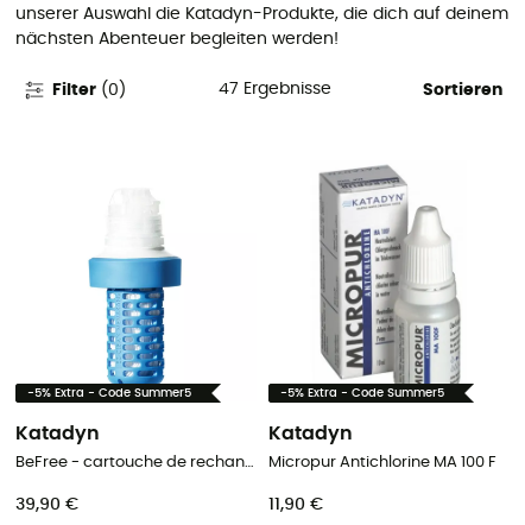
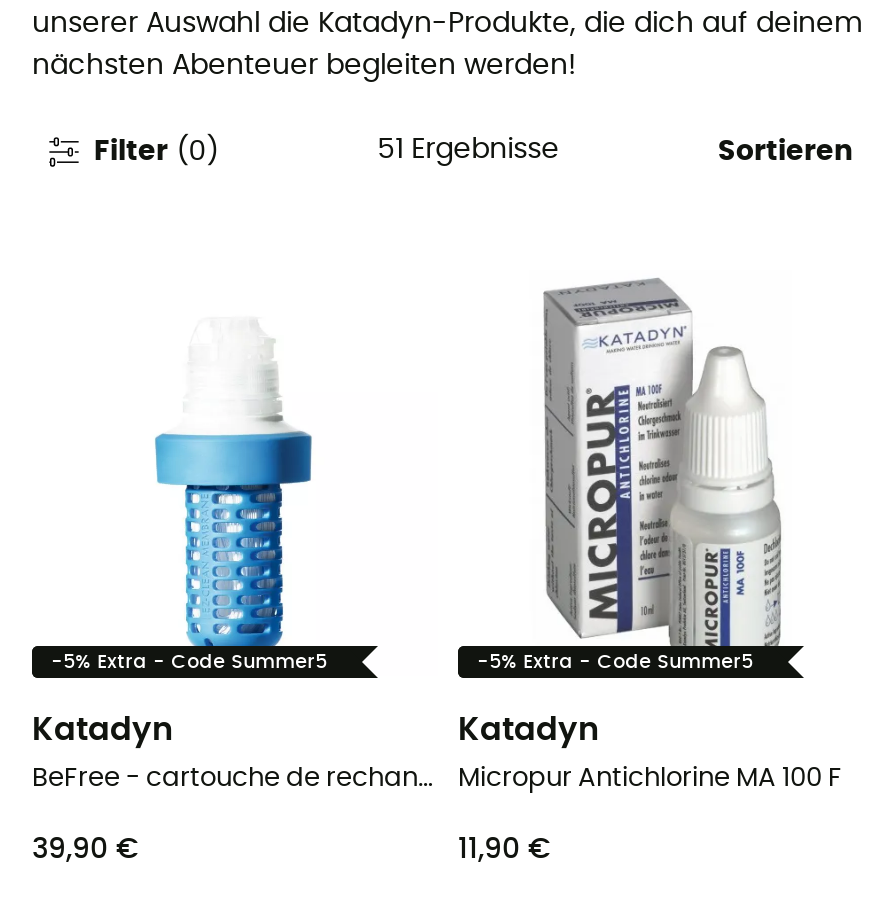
[218,81,331,98] 47 Ergebnisse -> [377,137,559,165] 51 Ergebnisse

